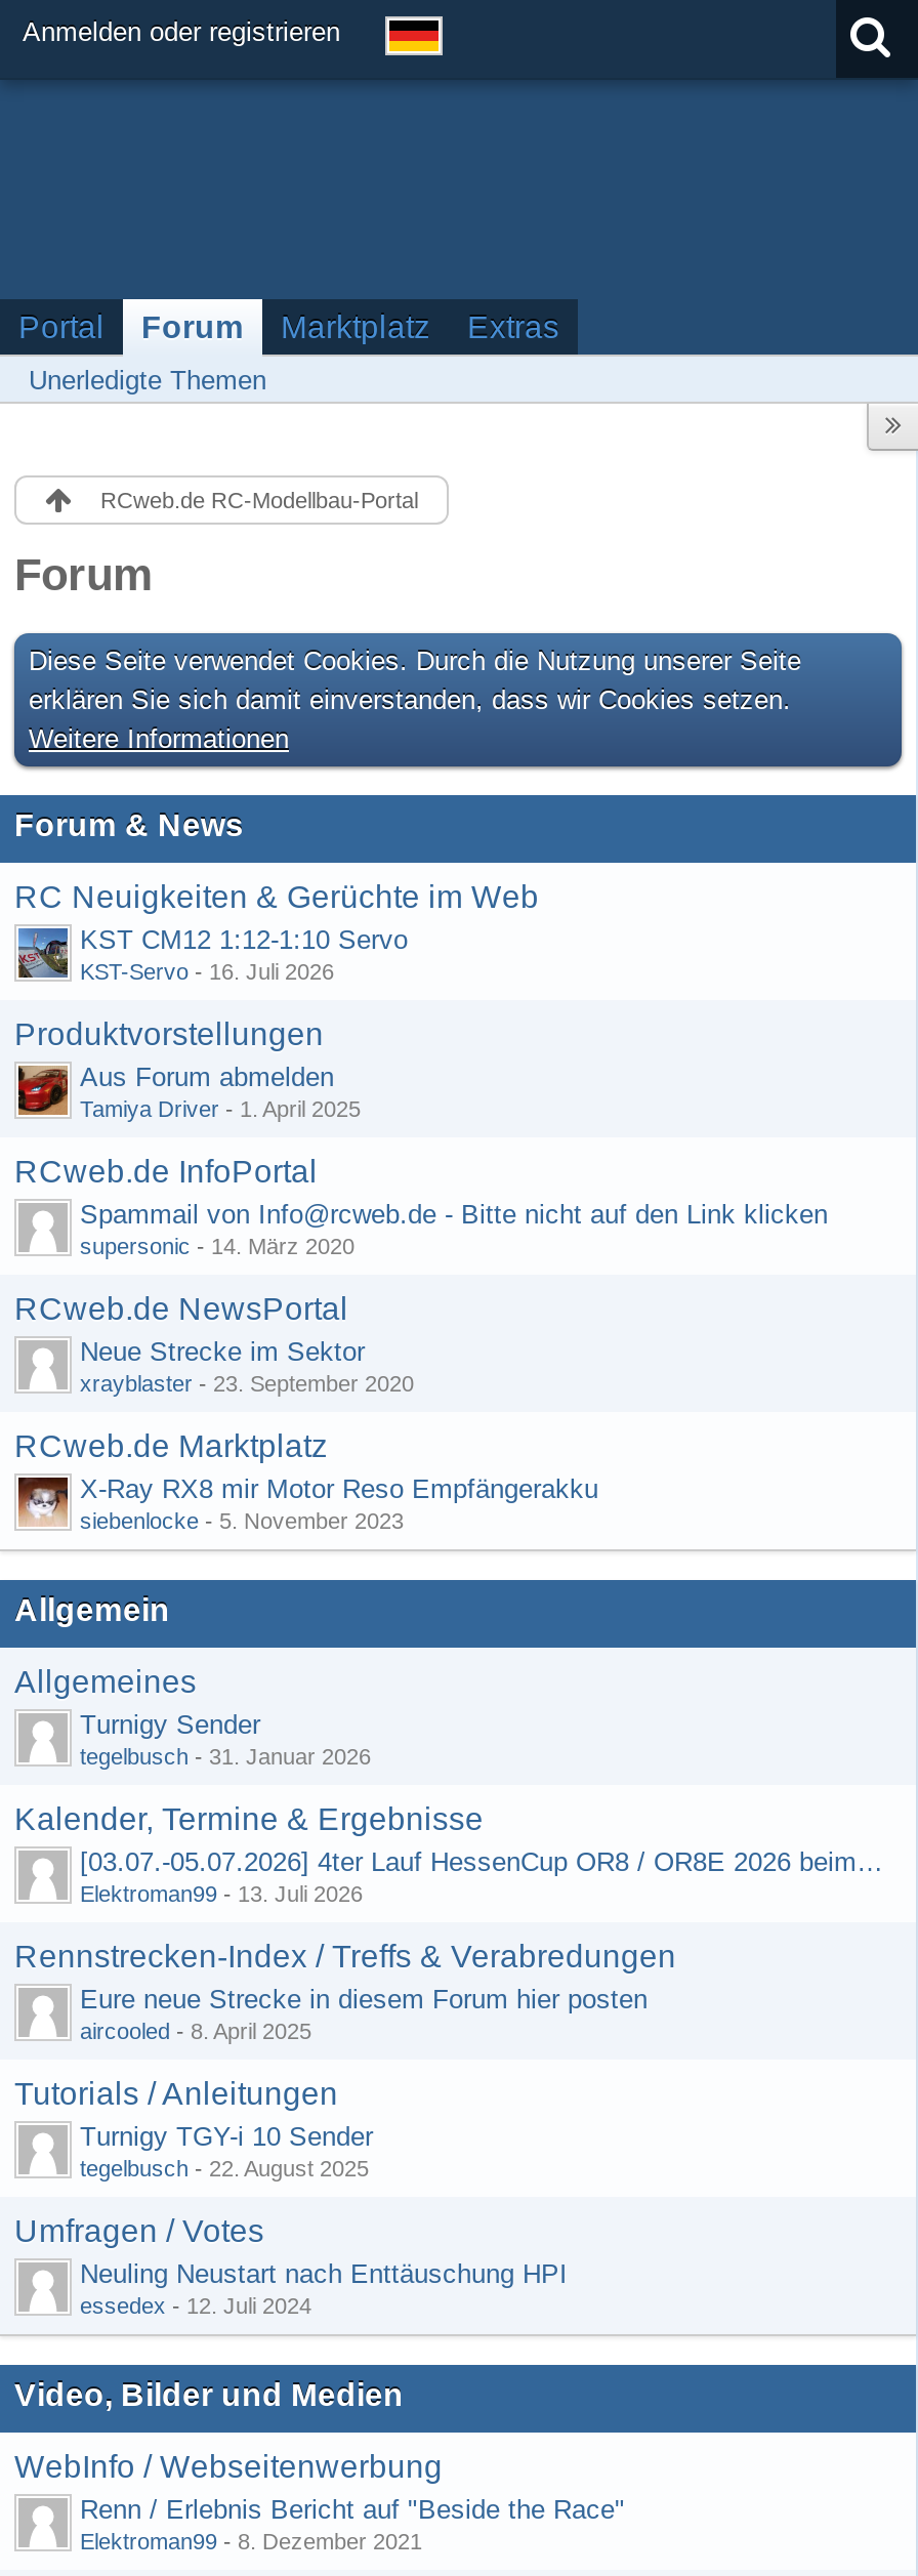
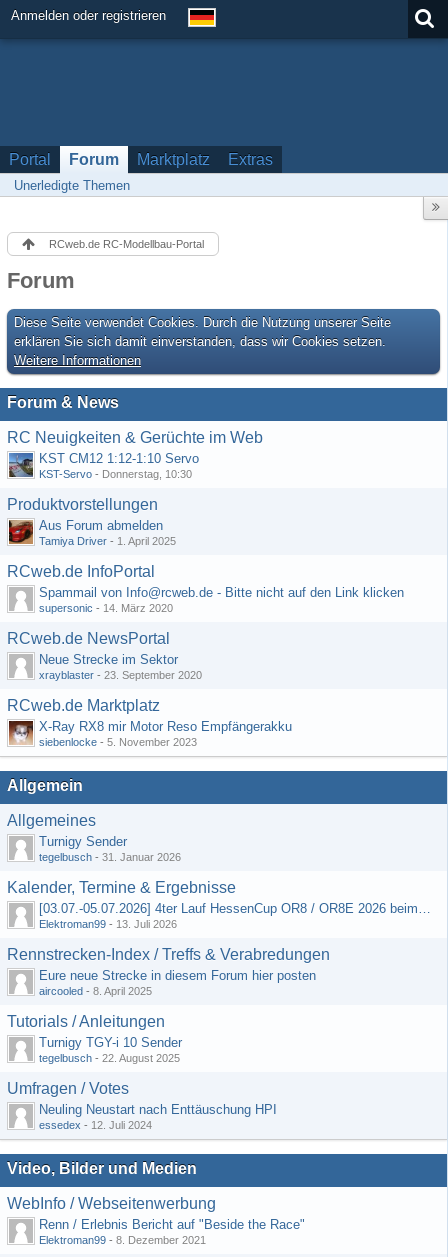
[80,959,334,984] KST-Servo - 16. Juli 2026 -> [39,468,192,480] KST-Servo - Donnerstag, 10:30

